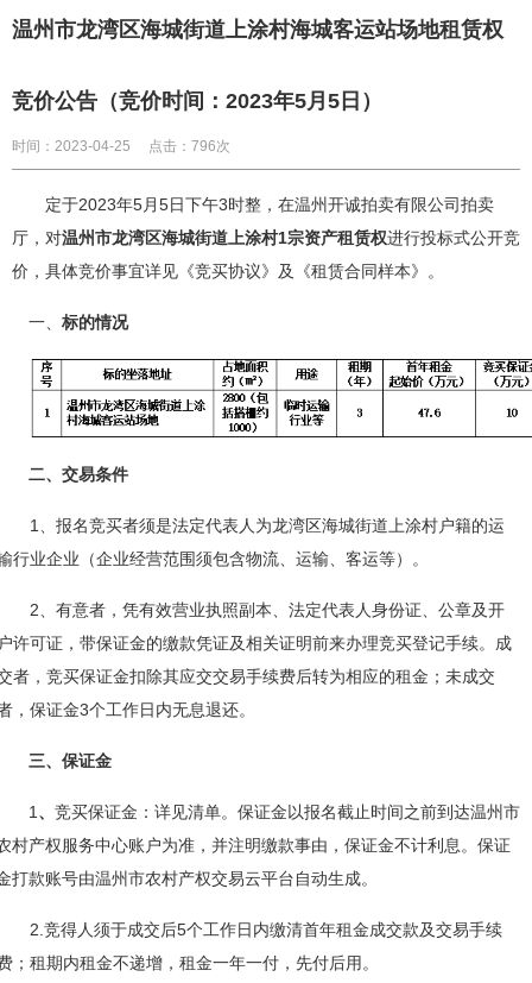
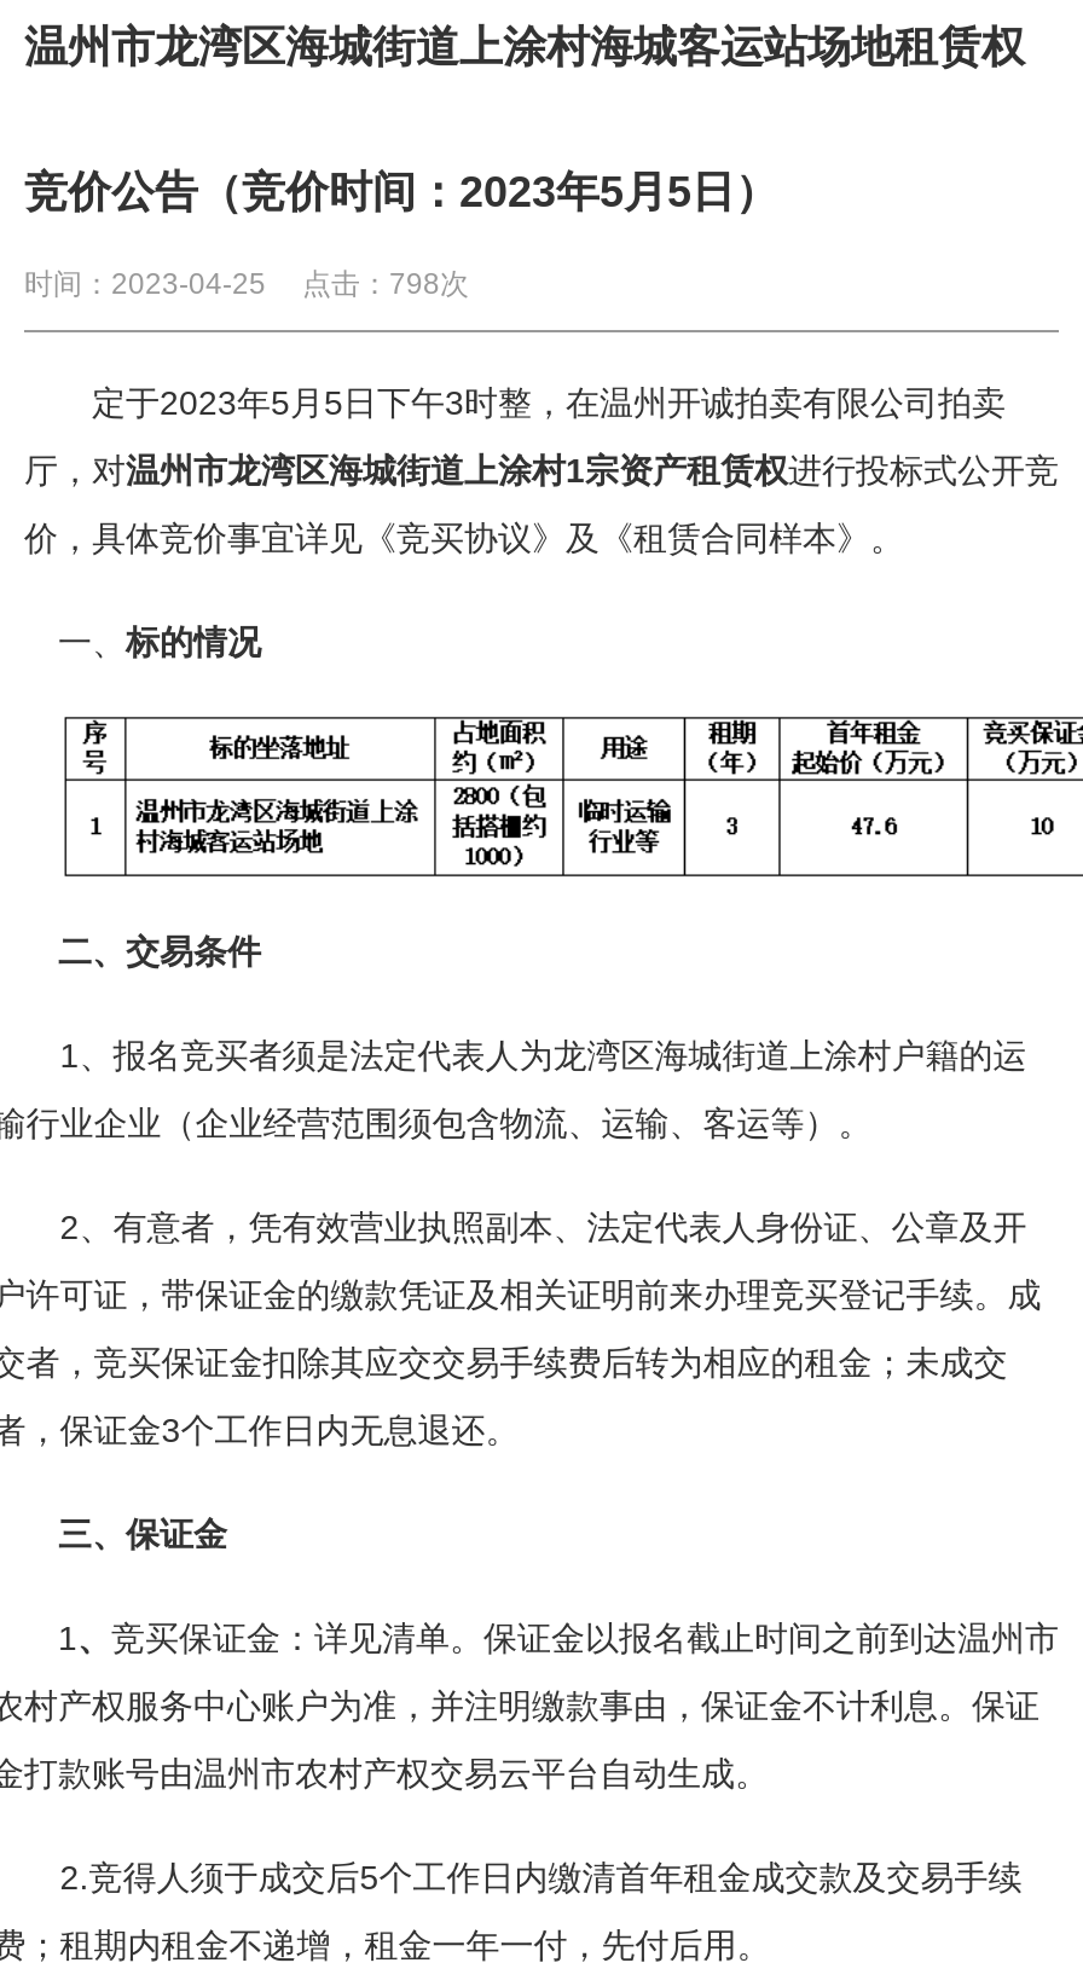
[12,138,230,155] 时间：2023-04-25 点击：796次 -> [24,267,469,301] 时间：2023-04-25 点击：798次

